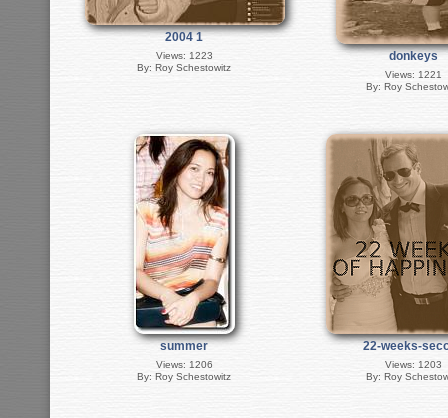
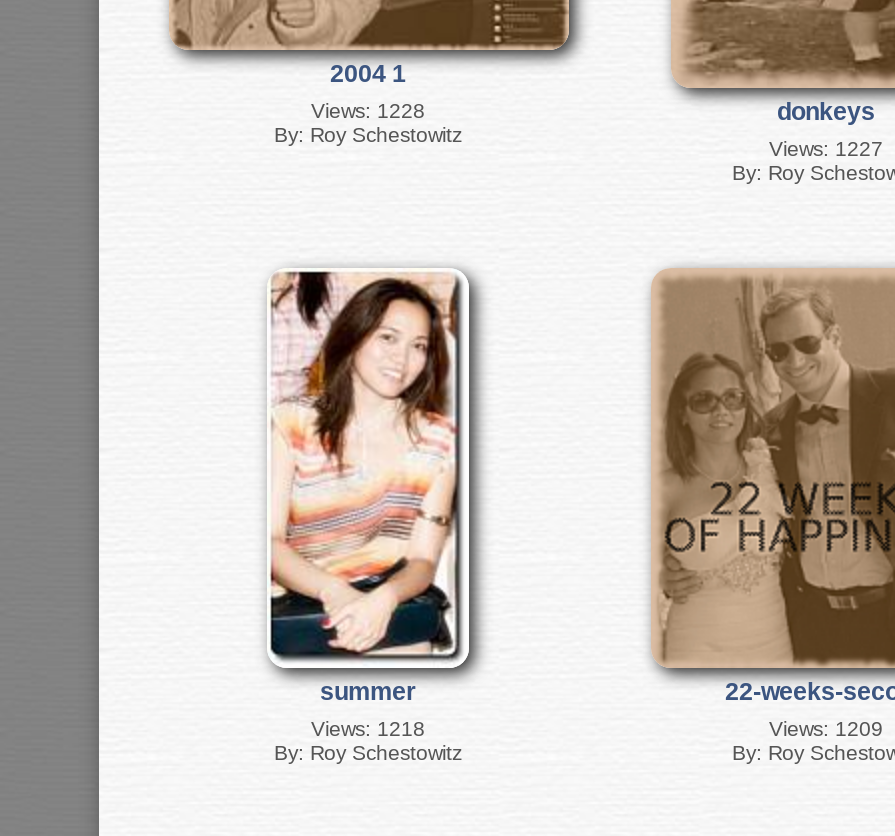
[156,50,213,61] Views: 1223 -> [311,100,425,122] Views: 1228
[385,69,442,80] Views: 1221 -> [769,137,883,159] Views: 1227
[156,359,213,370] Views: 1206 -> [311,718,425,740] Views: 1218
[385,359,442,370] Views: 1203 -> [769,718,883,740] Views: 1209

